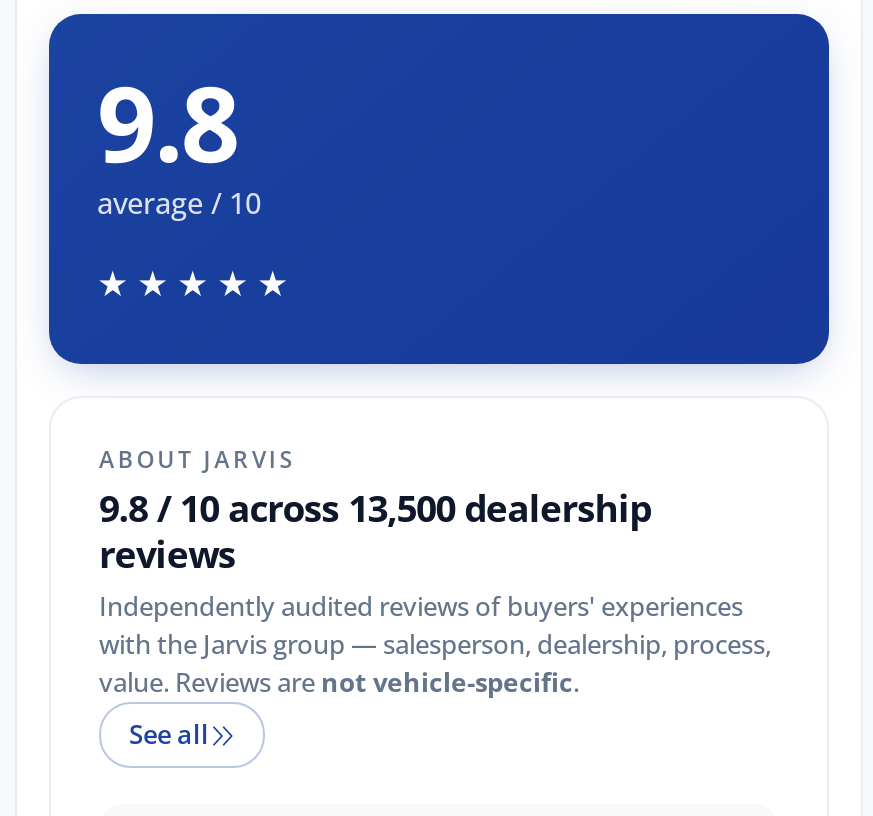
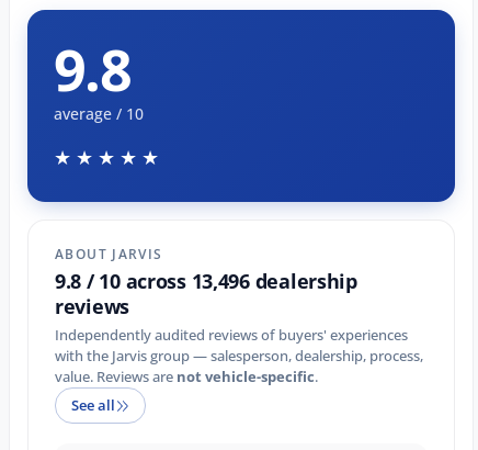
[99,483,651,533] 9.8 / 10 across 13,500 dealership -> [55,267,357,295] 9.8 / 10 across 13,496 dealership

